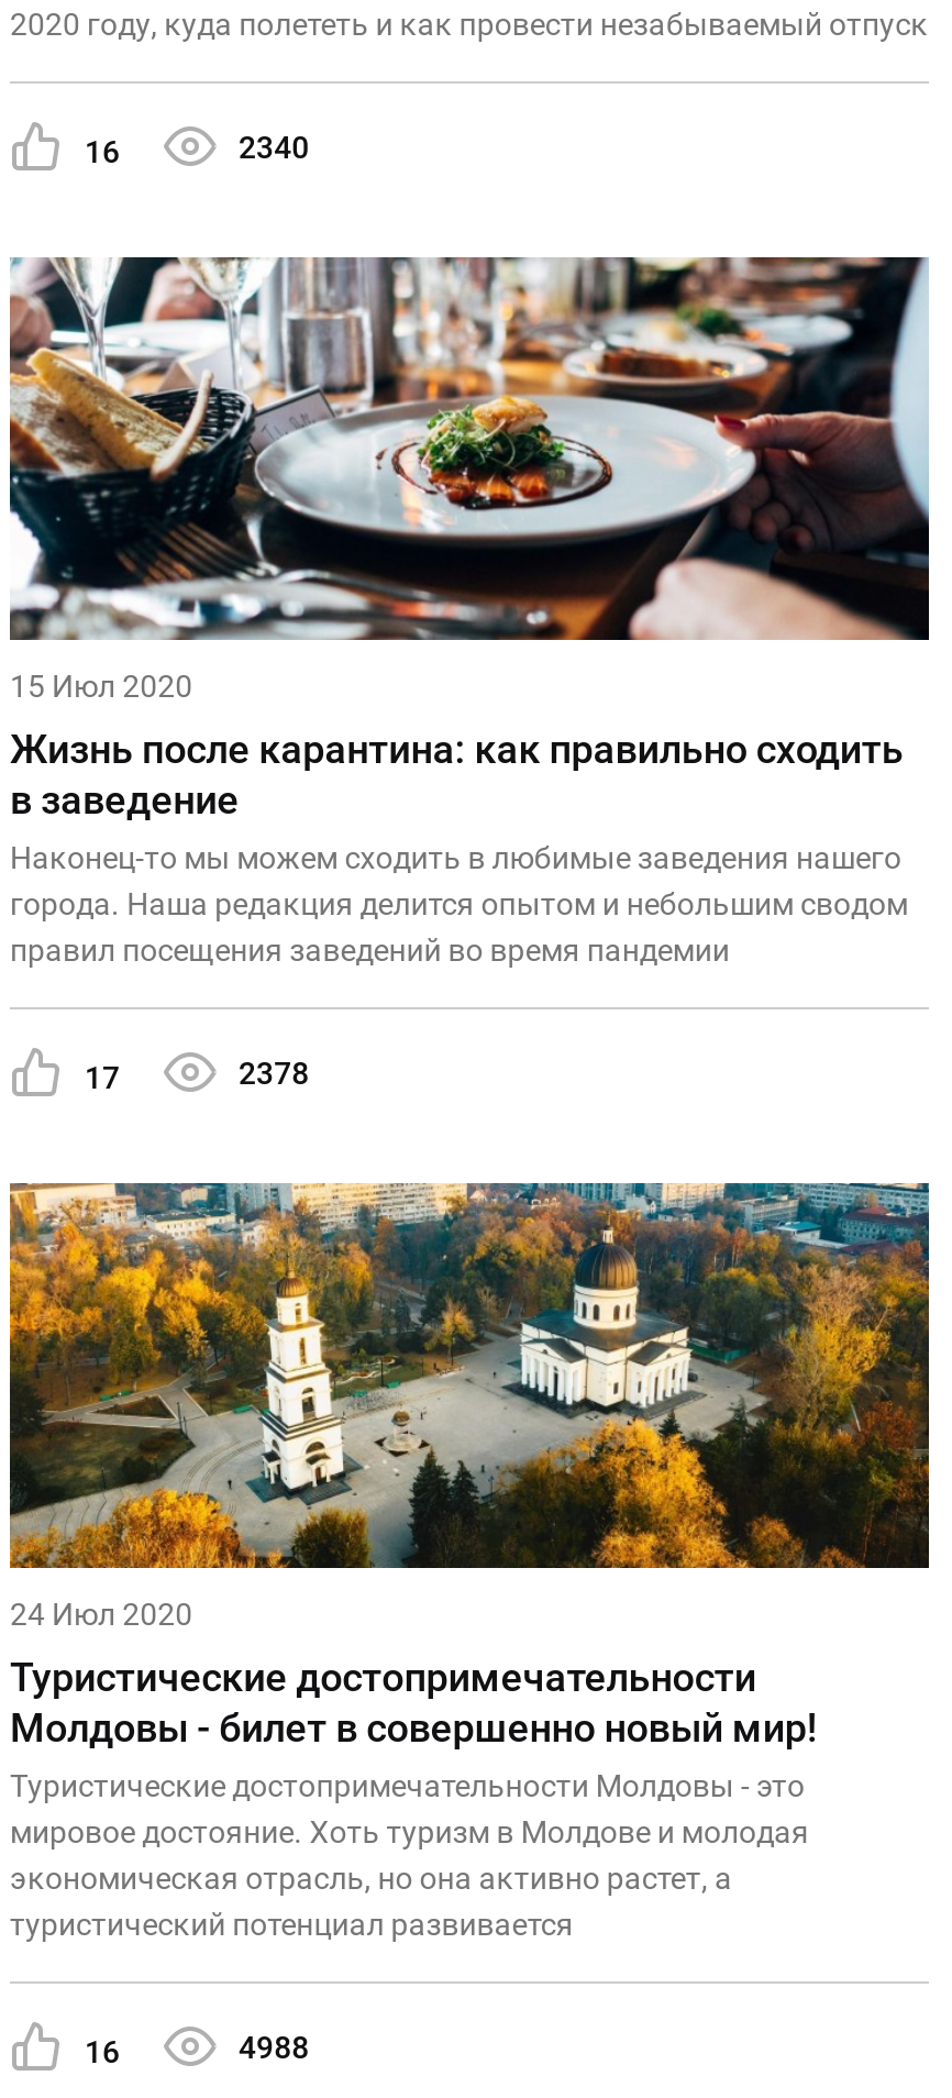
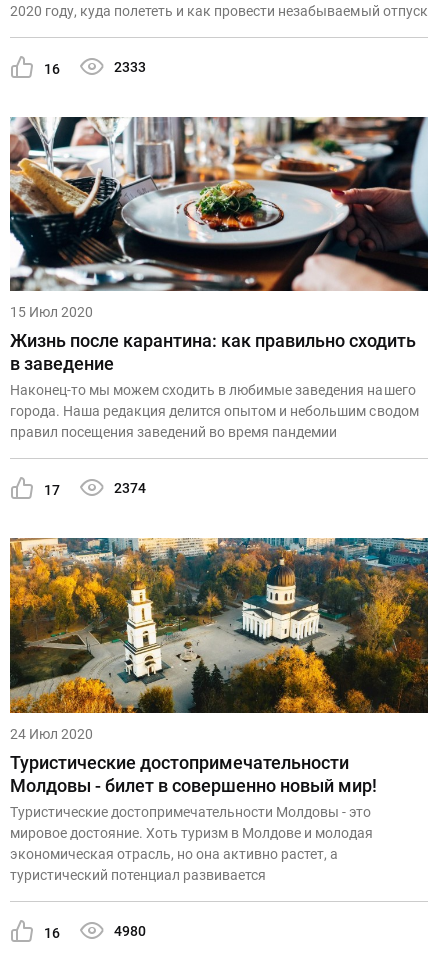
[239,129,309,164] 2340 -> [114,59,146,75] 2333
[239,1055,309,1091] 2378 -> [114,480,146,496] 2374
[239,2029,309,2064] 4988 -> [114,923,146,939] 4980

